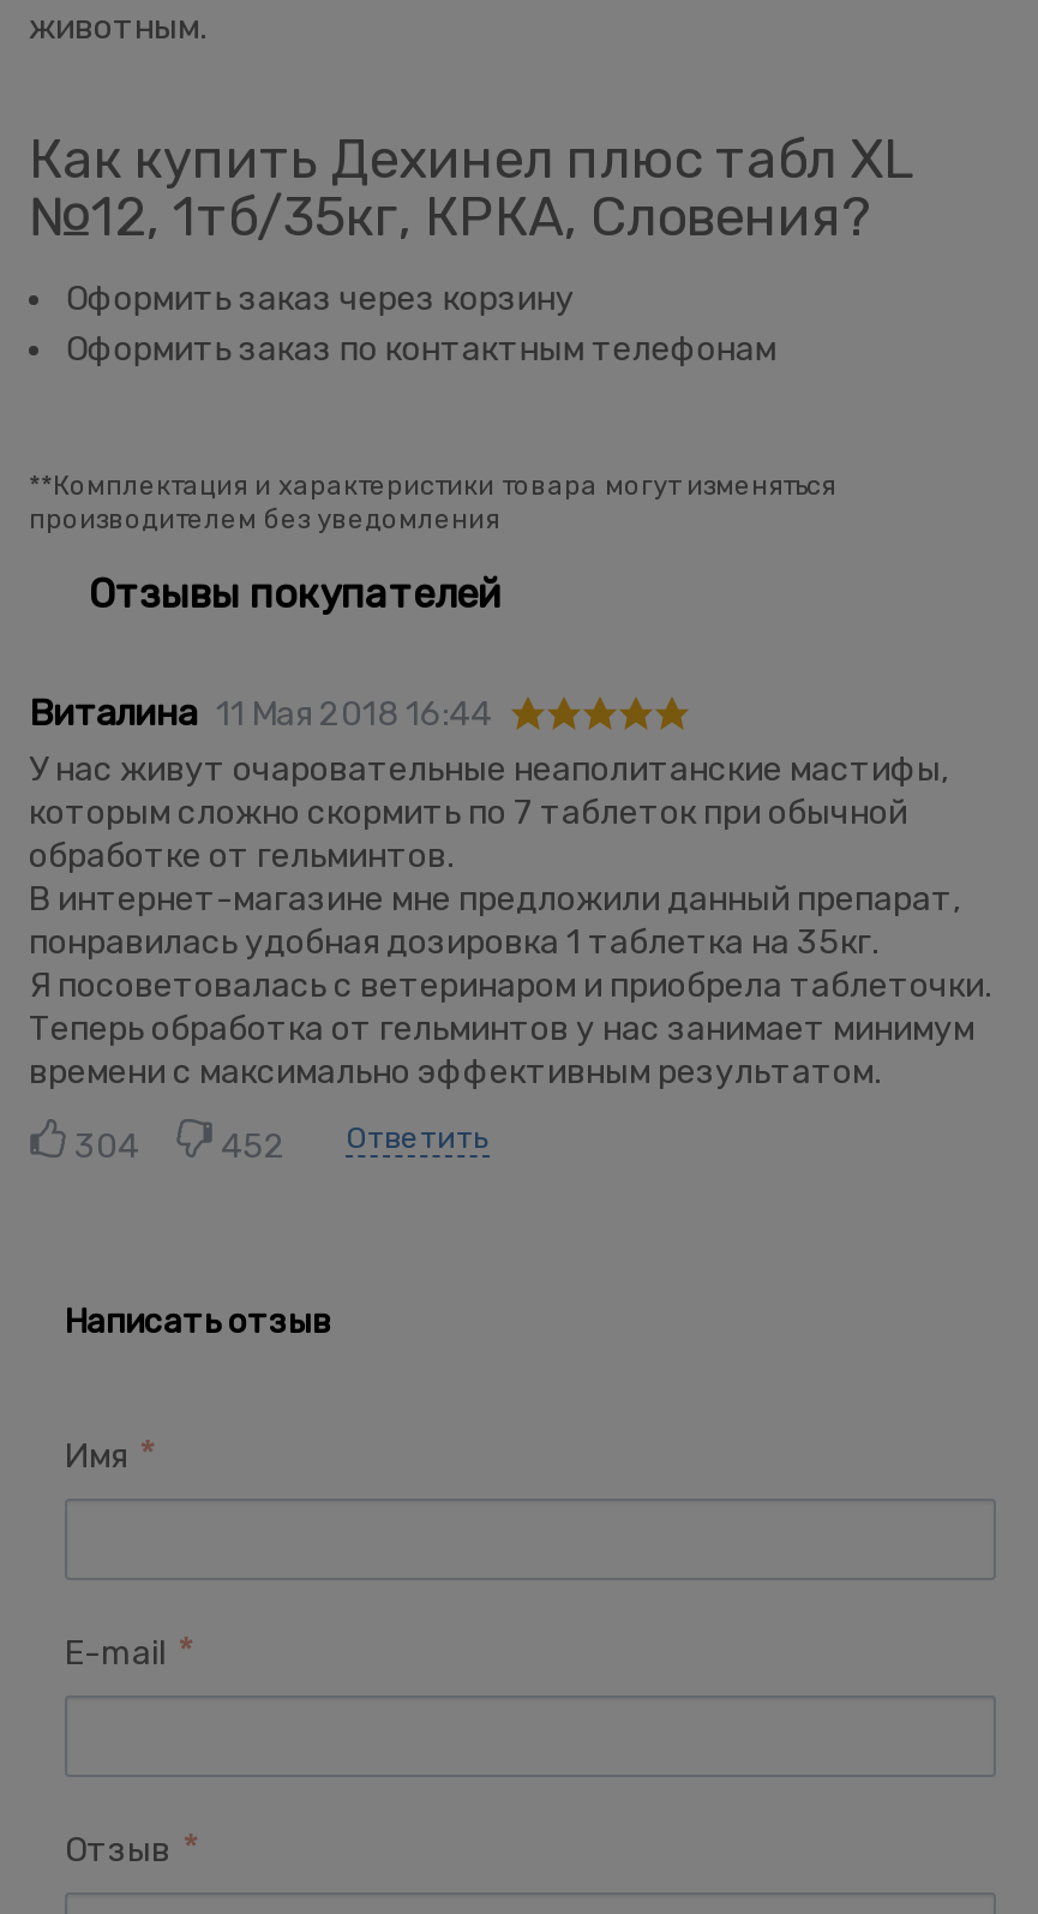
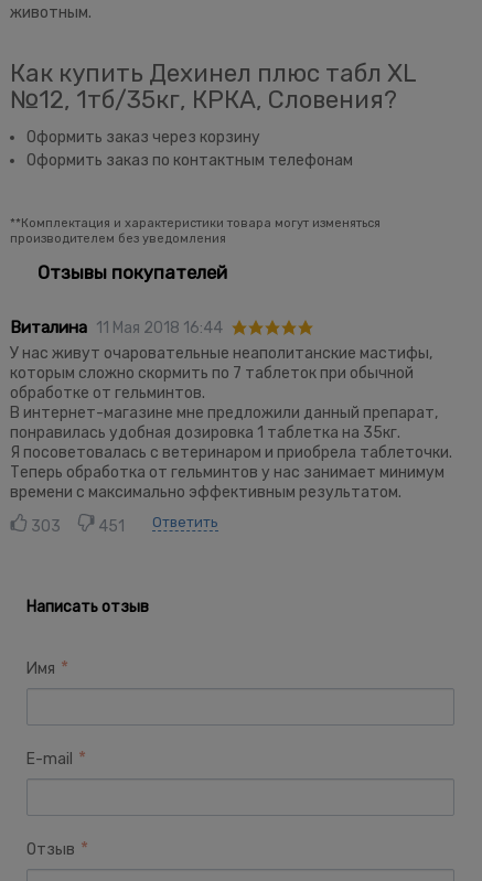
[74,1127,139,1168] 304 -> [31,517,61,536] 303
[221,1127,286,1168] 452 -> [98,517,125,536] 451

